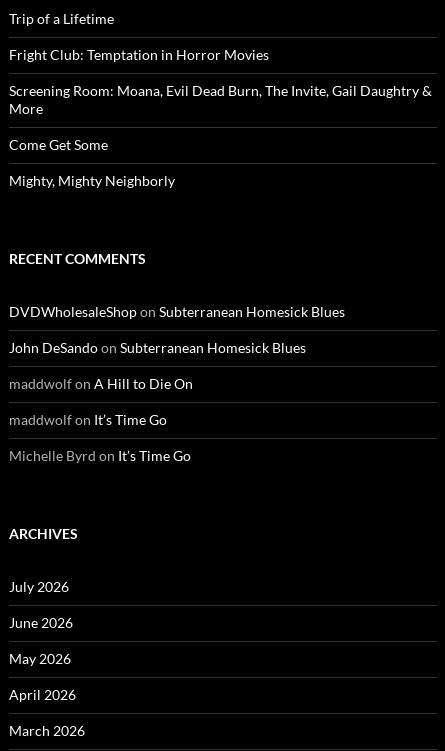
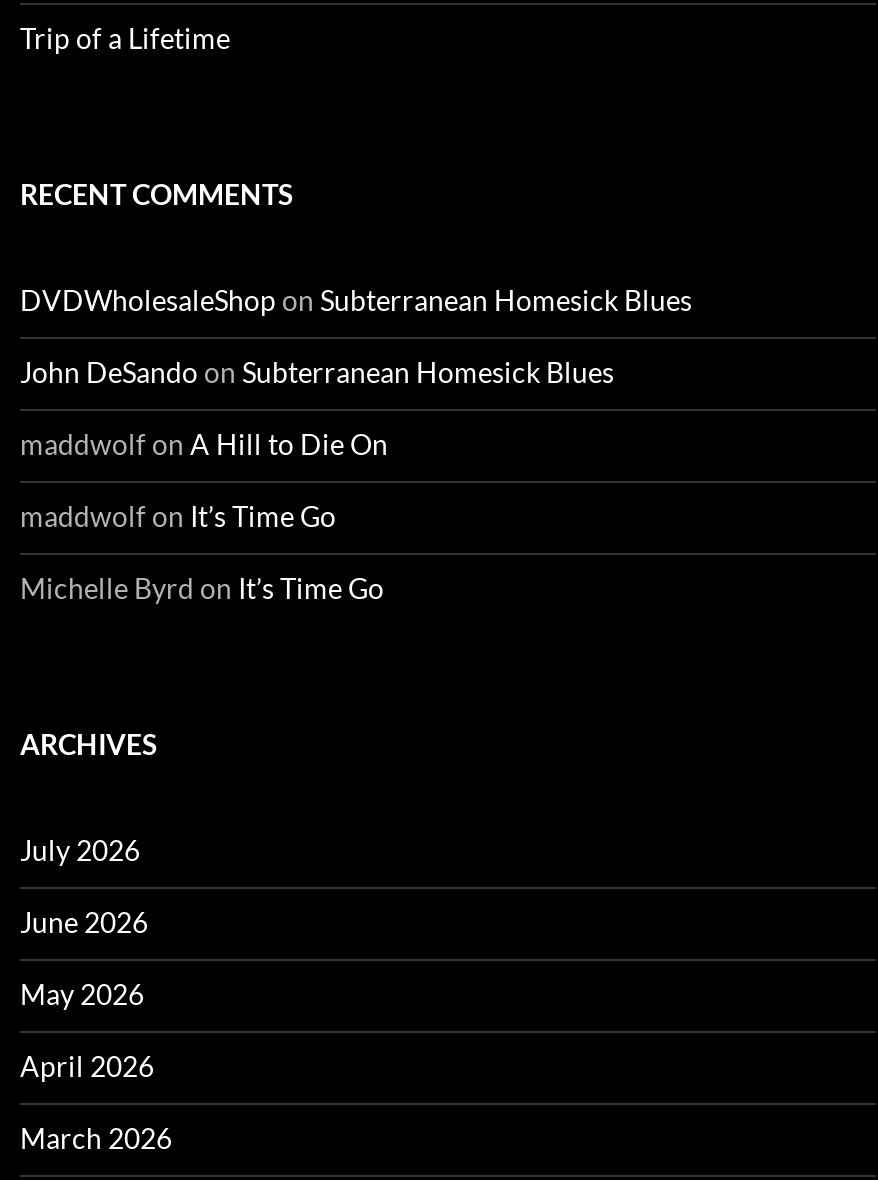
[9,46,432,189] Fright Club: Temptation in Horror Movies | Screening Room: Moana, Evil Dead Burn, The Invite, Gail Daughtry & | More | Come Get Some | Mighty, Mighty Neighborly -> none

